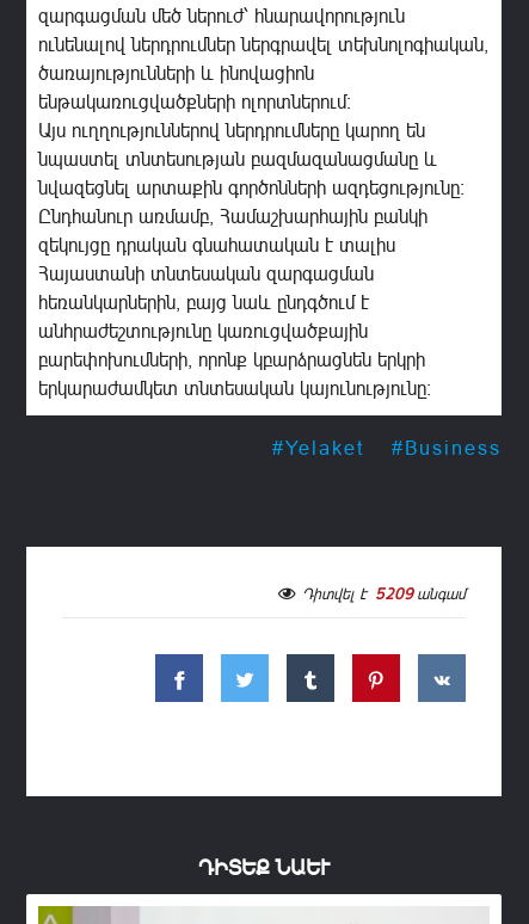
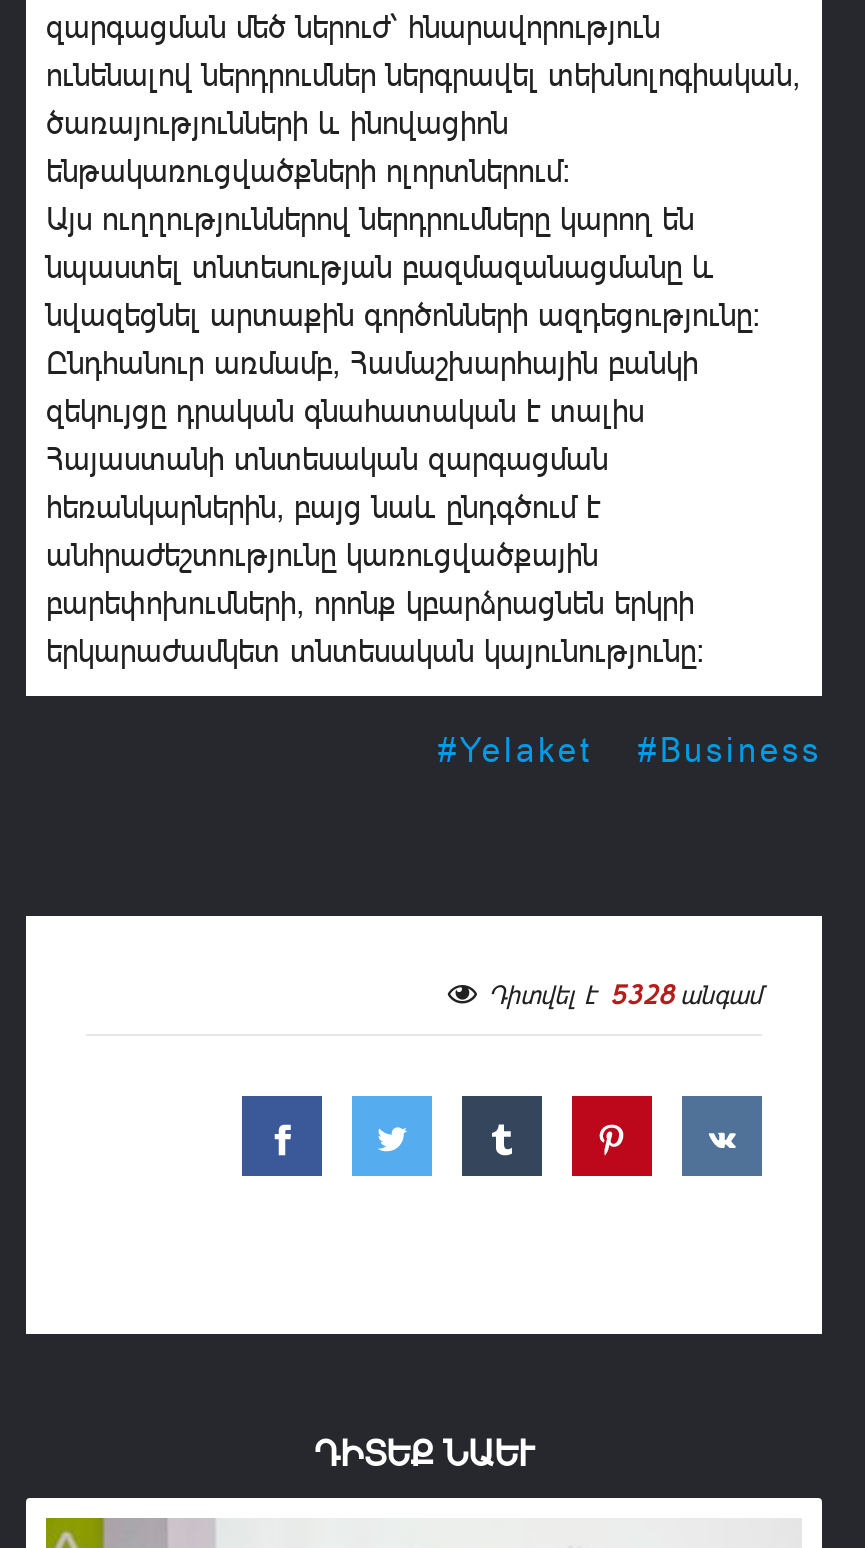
[302,585,466,603] Դիտվել է 5209 անգամ -> [488,980,762,1010] Դիտվել է 5328 անգամ

